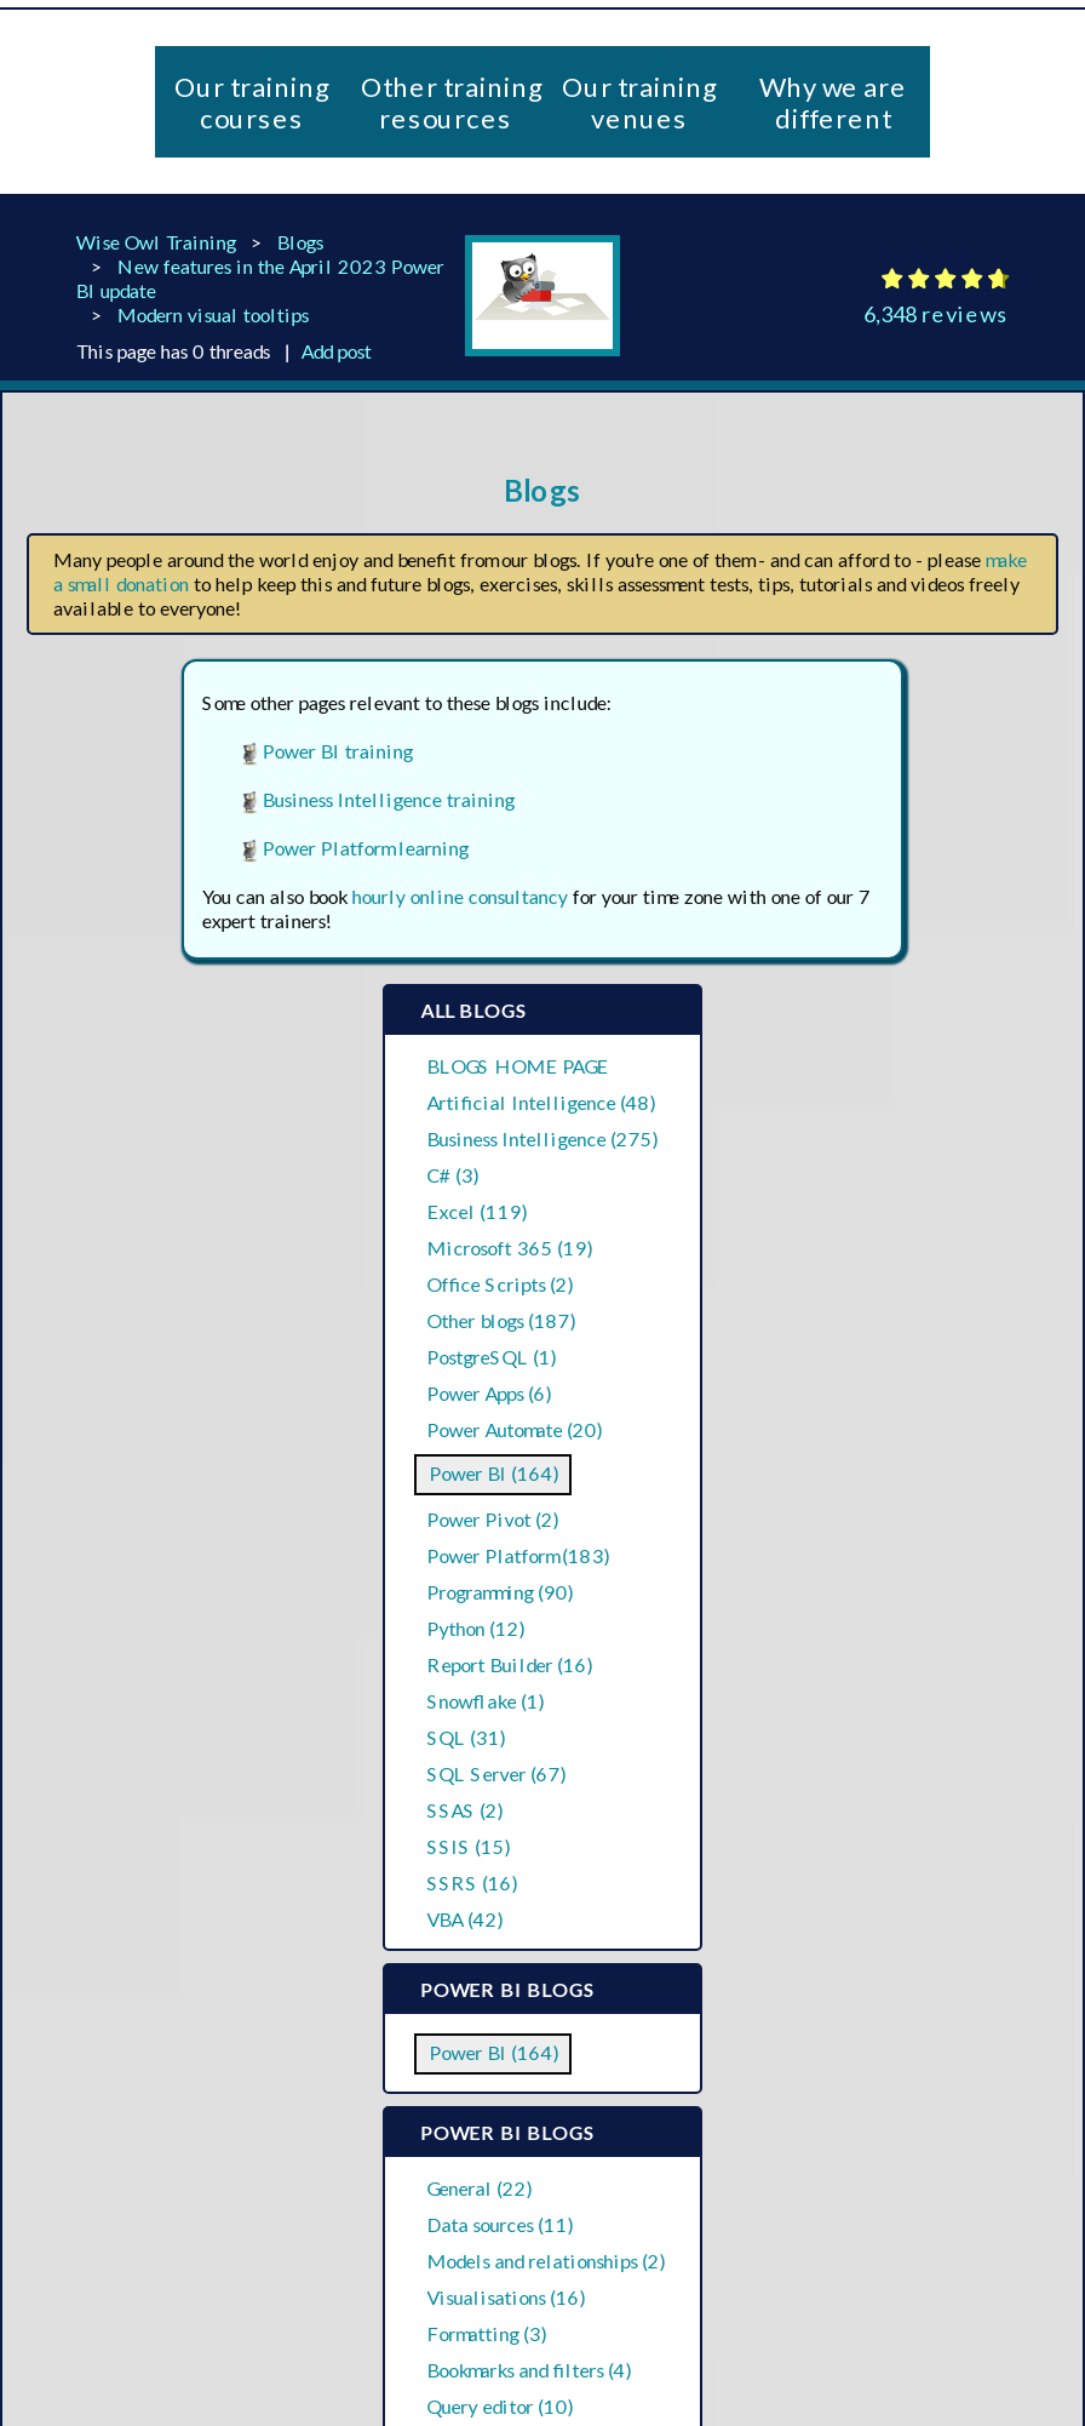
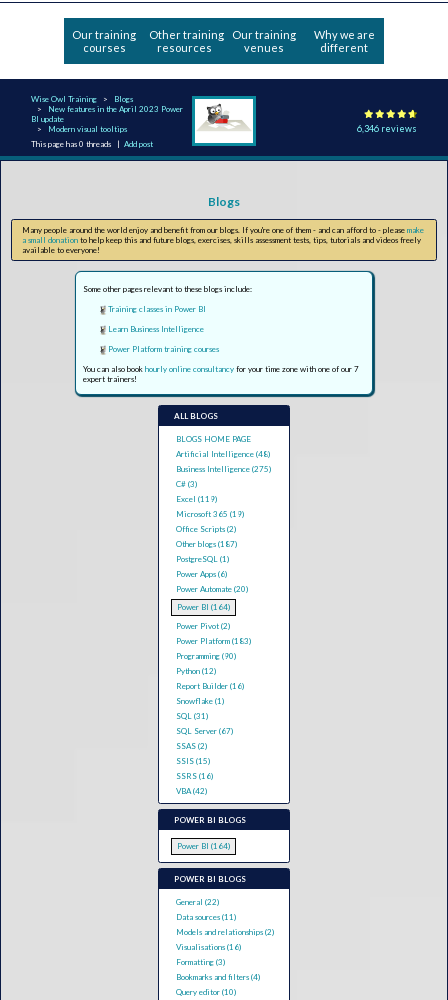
[864,299,1009,326] 6,348 reviews -> [357,122,417,133] 6,346 reviews
[263,739,413,763] Power BI training -> [108,304,206,314] Training classes in Power BI
[263,788,514,812] Business Intelligence training -> [108,324,204,334] Learn Business Intelligence
[263,836,468,860] Power Platform learning -> [108,344,219,354] Power Platform training courses

